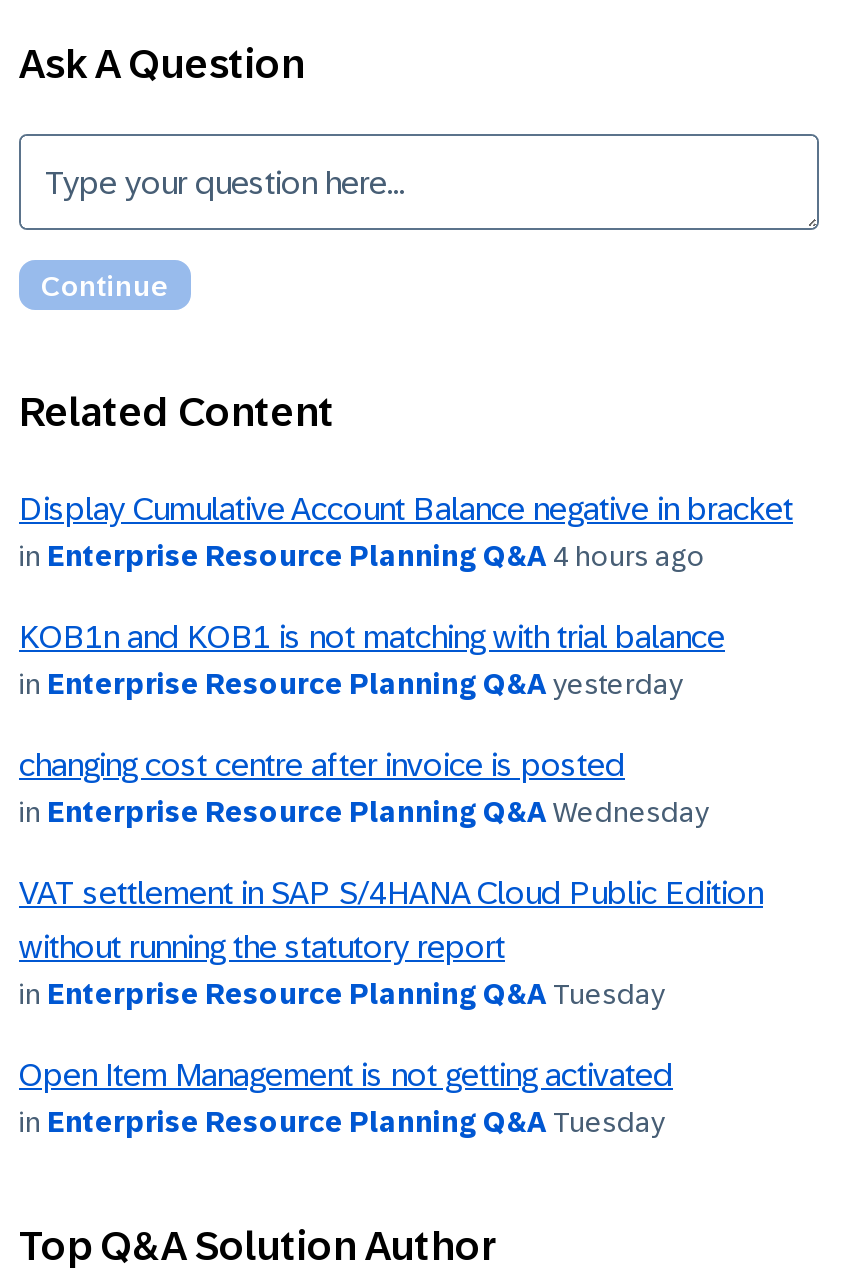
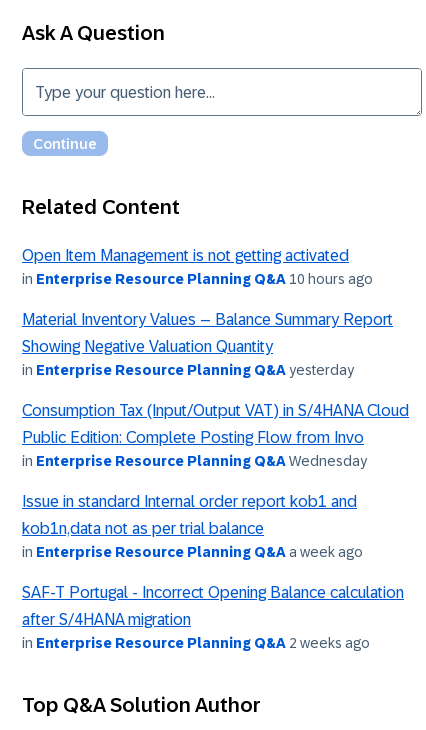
[19,493,793,1011] Display Cumulative Account Balance negative in bracket | in Enterprise Resource Planning Q&A 4 hours ago | KOB1n and KOB1 is not matching with trial balance | changing cost centre after invoice is posted | VAT settlement in SAP S/4HANA Cloud Public Edition | without running the statutory report | in Enterprise Resource Planning Q&A Tuesday -> none
moved [19,669,683,701] -> [22,362,354,378]: in Enterprise Resource Planning Q&A yesterday
moved [19,797,709,829] -> [22,453,367,469]: in Enterprise Resource Planning Q&A Wednesday
moved [19,1059,673,1093] -> [22,247,349,264]: Open Item Management is not getting activated
[19,1107,665,1139] in Enterprise Resource Planning Q&A Tuesday -> [22,271,409,651] in Enterprise Resource Planning Q&A 10 hours ago | Material Inventory Values – Balance Summary Report | Showing Negative Valuation Quantity | Consumption Tax (Input/Output VAT) in S/4HANA Cloud | Public Edition: Complete Posting Flow from Invo | Issue in standard Internal order report kob1 and | kob1n,data not as per trial balance | in Enterprise Resource Planning Q&A a week ago | SAF-T Portugal - Incorrect Opening Balance calculation | after S/4HANA migration | in Enterprise Resource Planning Q&A 2 weeks ago

